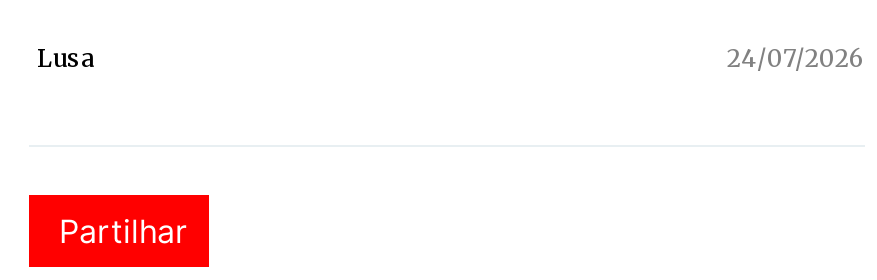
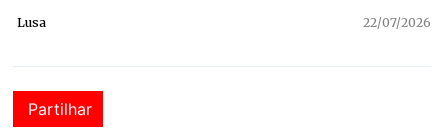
[727,42,865,72] 24/07/2026 -> [363,15,431,30] 22/07/2026

